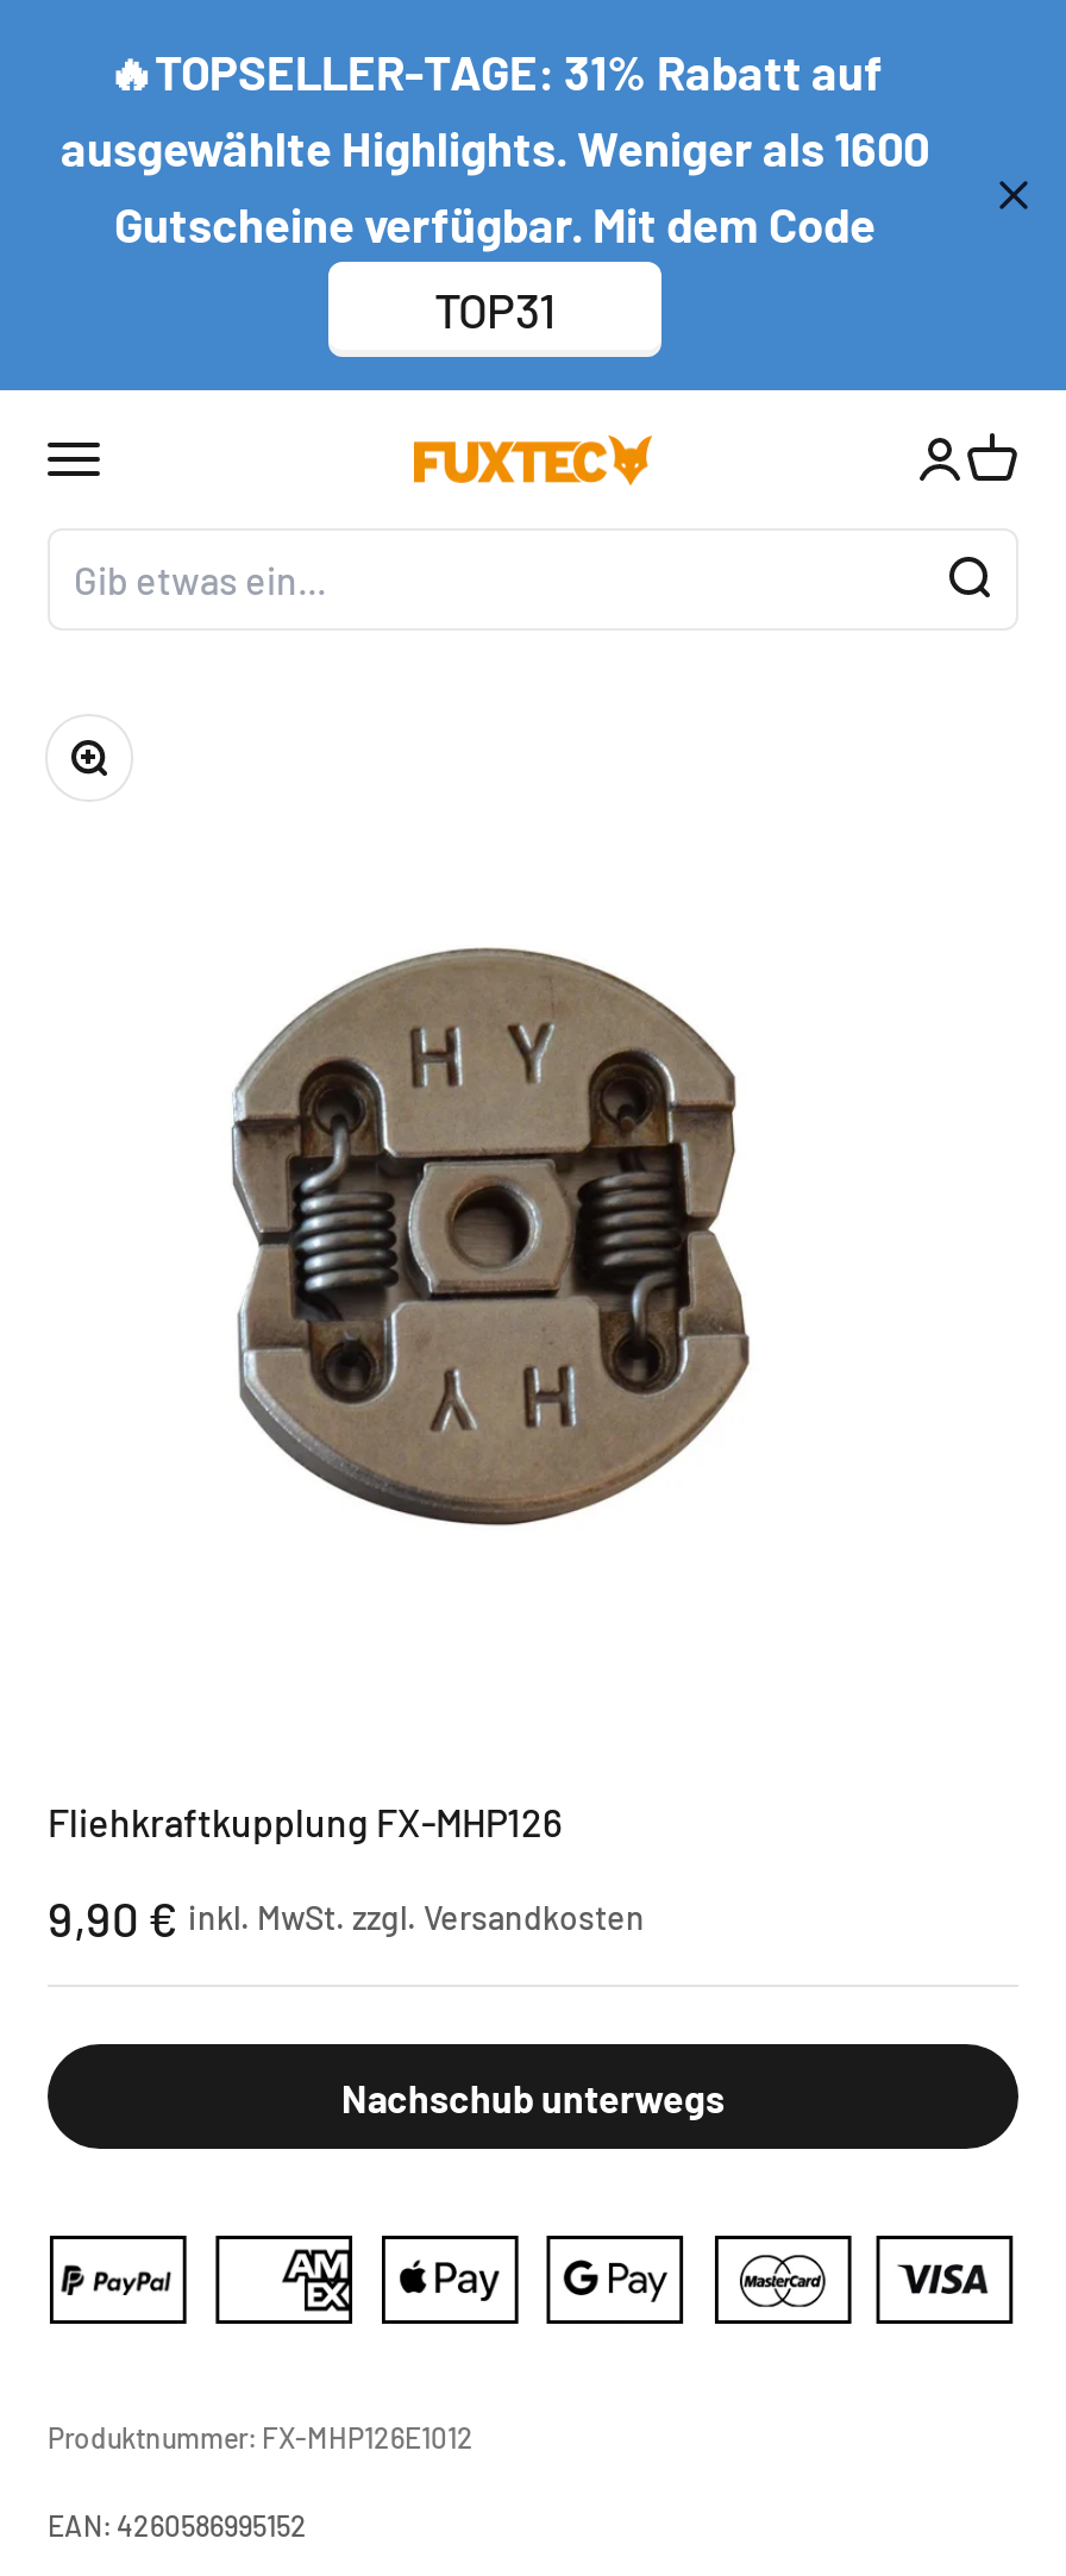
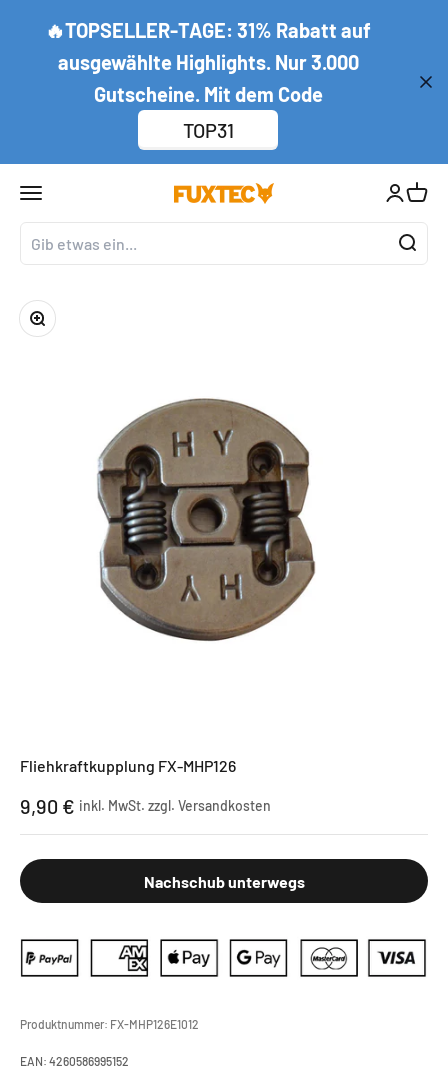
[61,119,929,252] ausgewählte Highlights. Weniger als 1600 | Gutscheine verfügbar. Mit dem Code -> [57,50,358,106] ausgewählte Highlights. Nur 3.000 | Gutscheine. Mit dem Code

